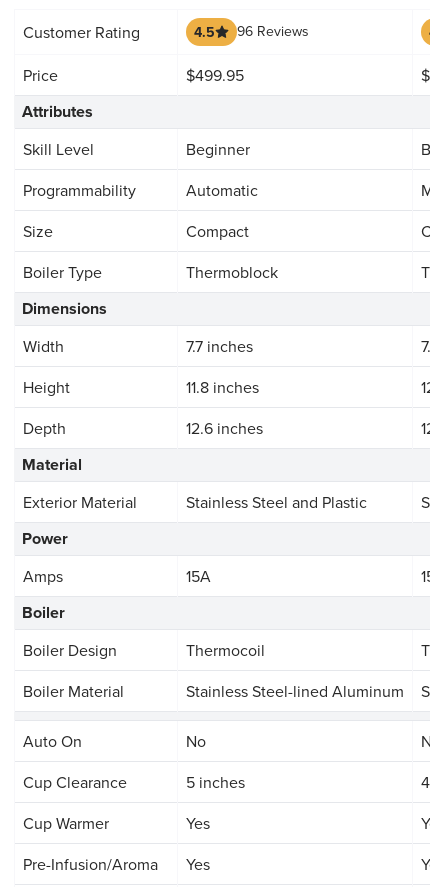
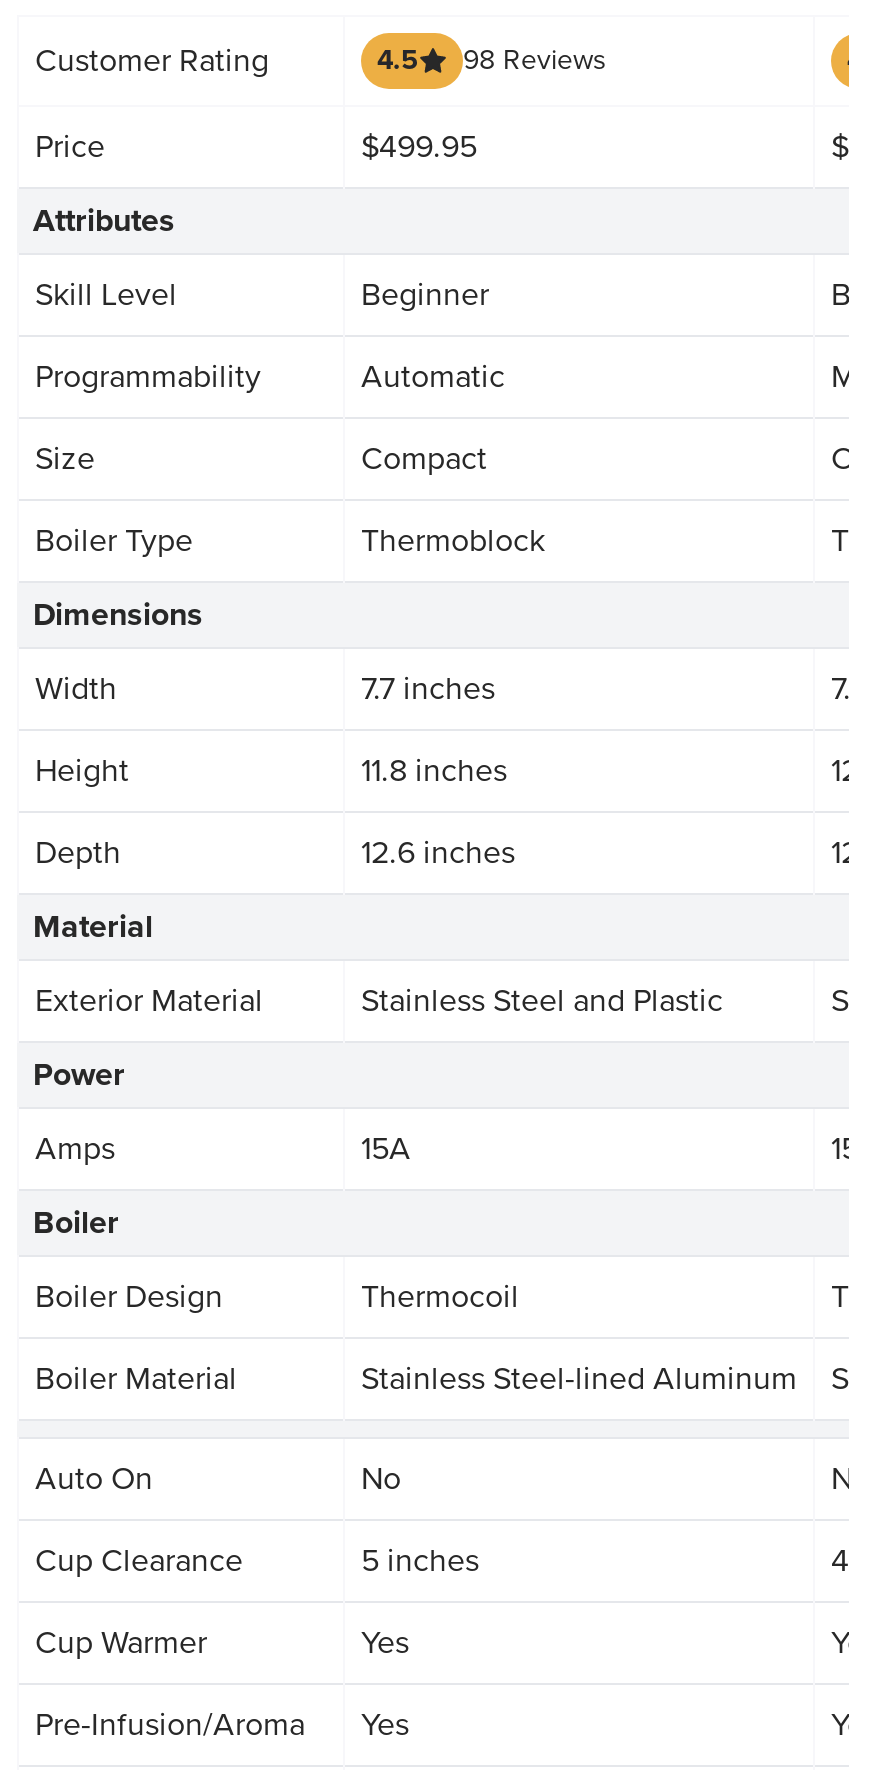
[194,21,309,42] 4.5 96 Reviews -> [377,39,607,82] 4.5 98 Reviews

